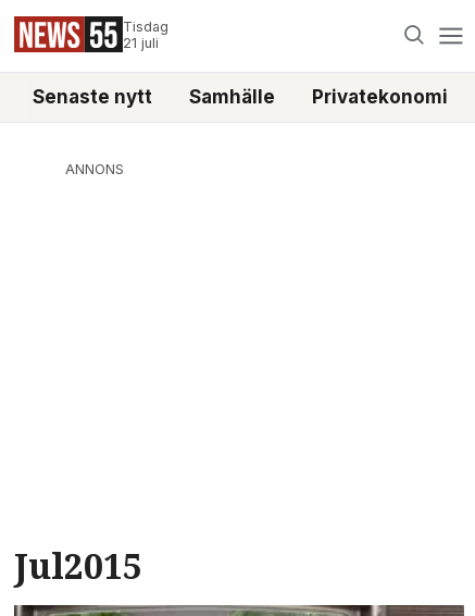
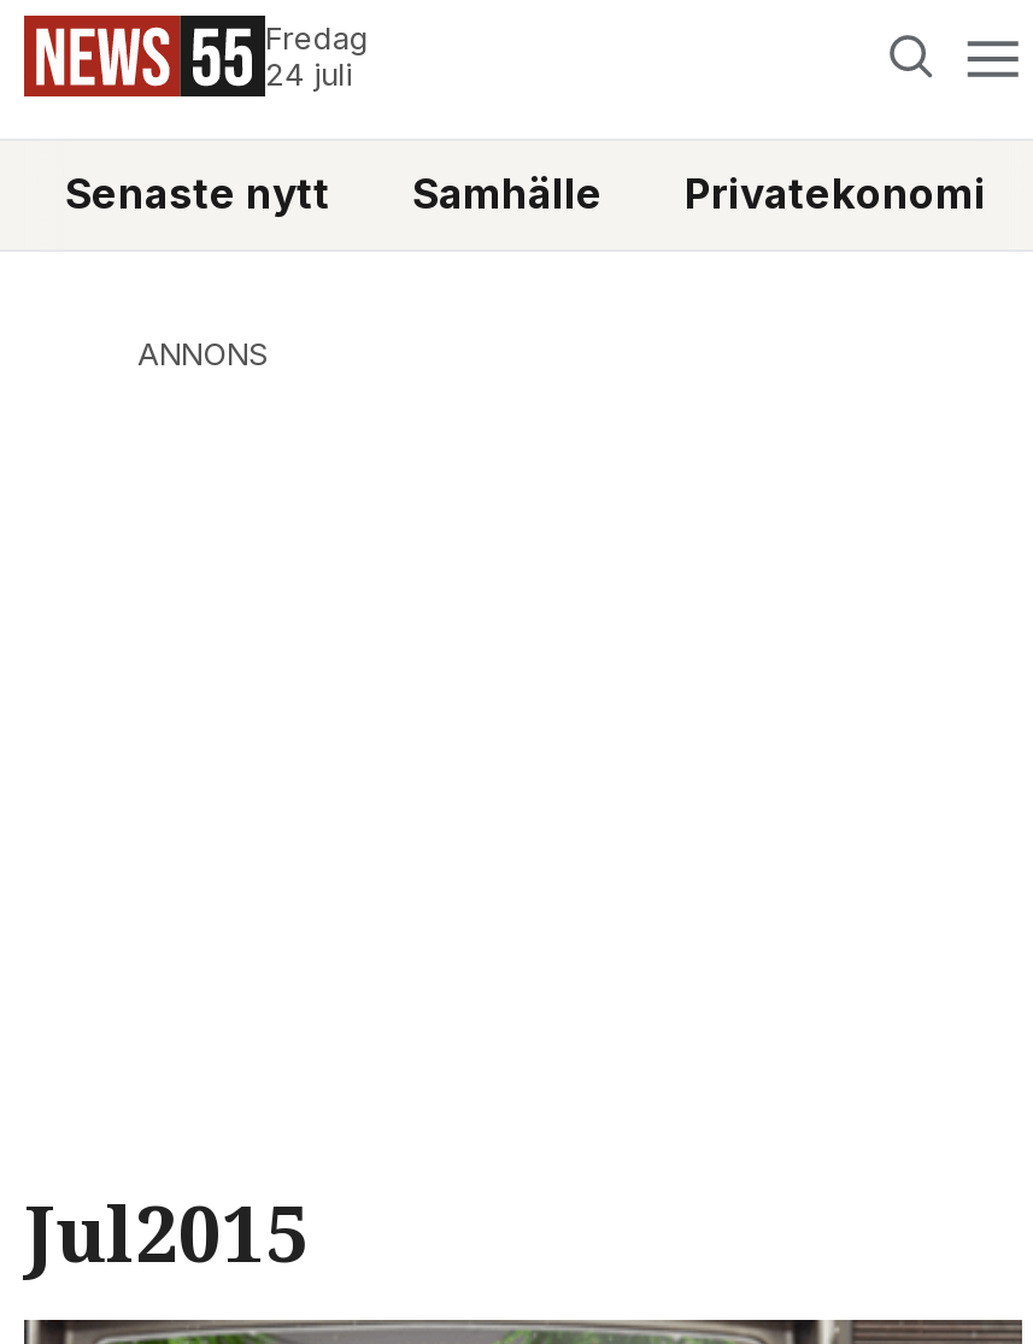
[123,19,168,51] Tisdag | 21 juli -> [265,20,369,93] Fredag | 24 juli

